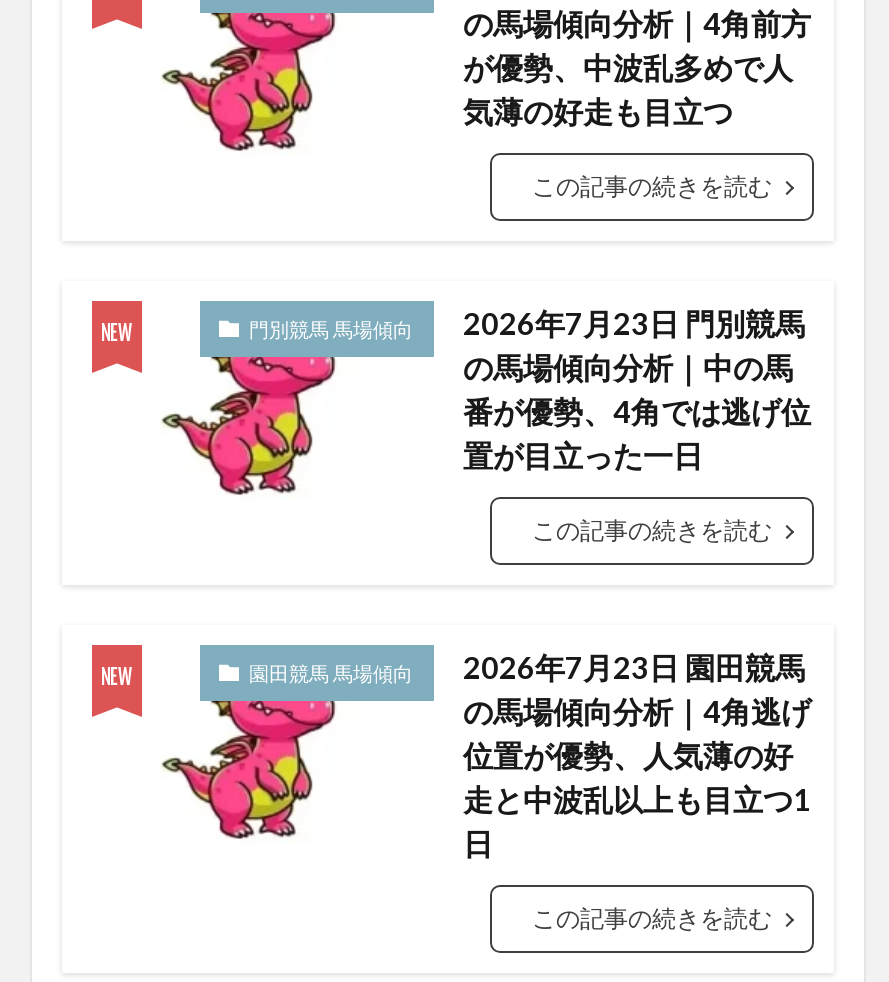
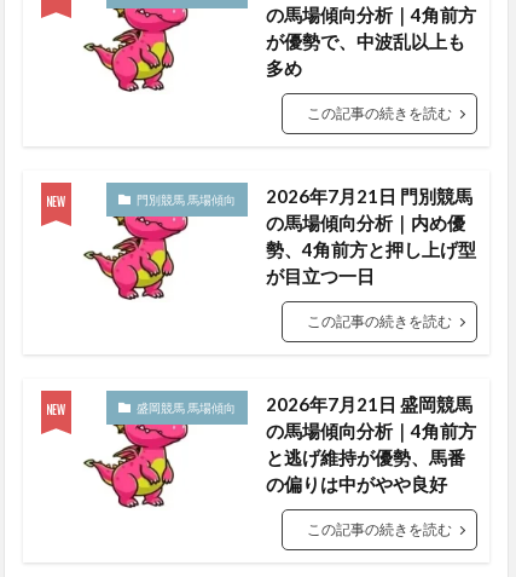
[463,50,793,130] が優勢、中波乱多めで人 | 気薄の好走も目立つ -> [265,30,465,79] が優勢で、中波乱以上も | 多め
[463,306,811,474] 2026年7月23日 門別競馬 | の馬場傾向分析｜中の馬 | 番が優勢、4角では逃げ位 | 置が目立った一日 -> [265,185,476,287] 2026年7月21日 門別競馬 | の馬場傾向分析｜内め優 | 勢、4角前方と押し上げ型 | が目立つ一日
[249,650,811,862] 園田競馬 馬場傾向 | 2026年7月23日 園田競馬 | の馬場傾向分析｜4角逃げ | 位置が優勢、人気薄の好 | 走と中波乱以上も目立つ1 | 日 -> [136,393,476,495] 盛岡競馬 馬場傾向 | 2026年7月21日 盛岡競馬 | の馬場傾向分析｜4角前方 | と逃げ維持が優勢、馬番 | の偏りは中がやや良好

